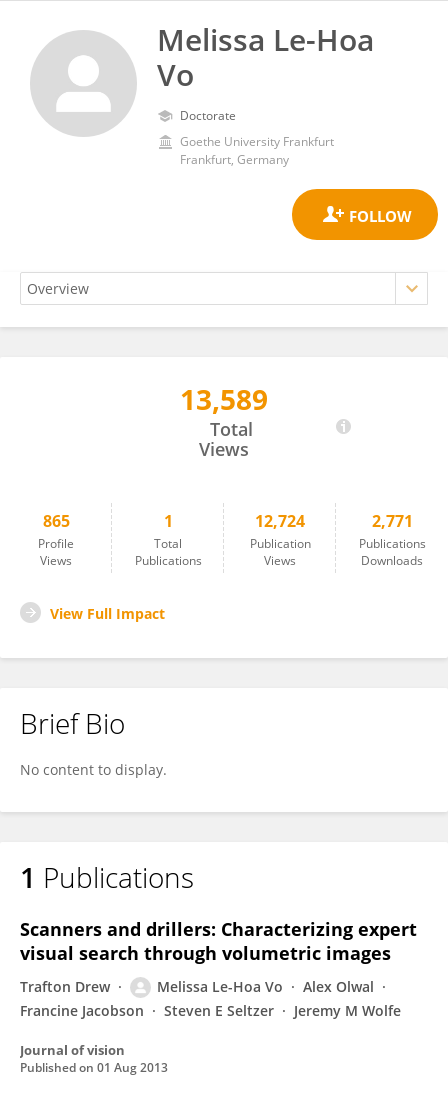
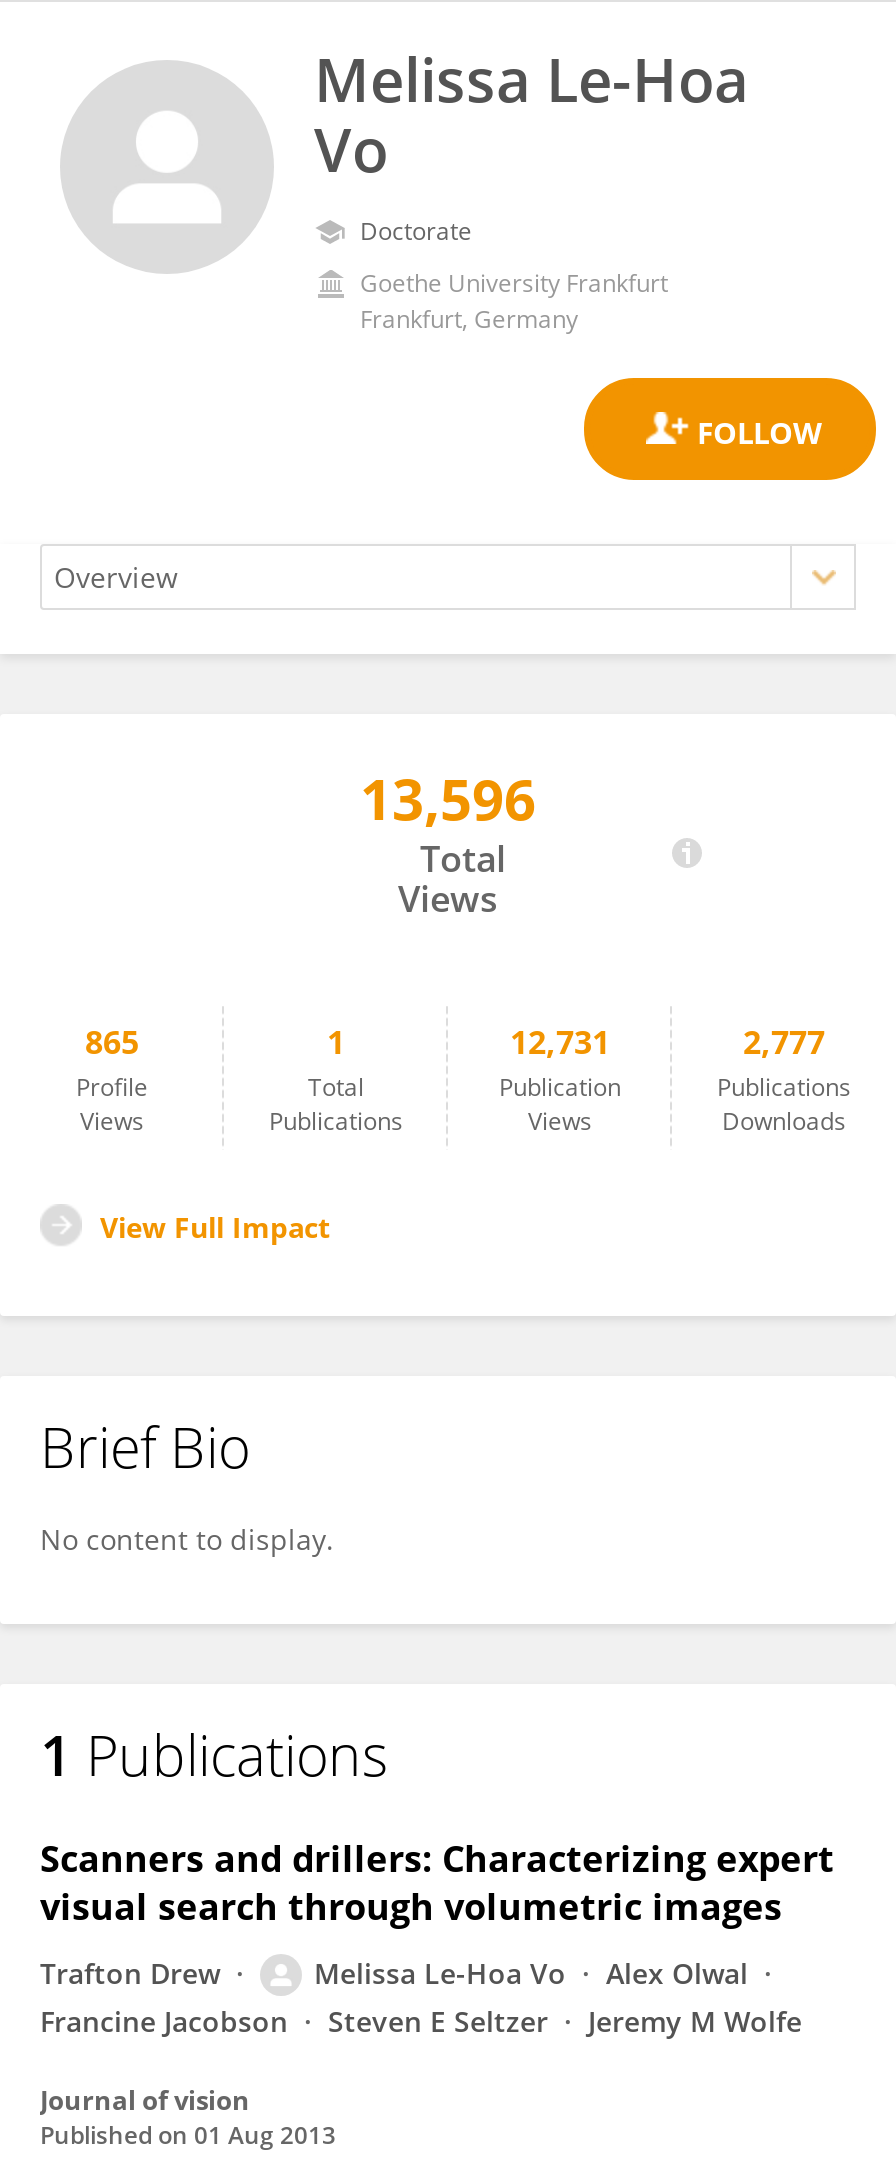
[180,380,268,418] 13,589 -> [360,760,536,836] 13,596
[255,510,305,532] 12,724 -> [510,1020,610,1064] 12,731
[371,510,412,532] 2,771 -> [743,1020,825,1064] 2,777

